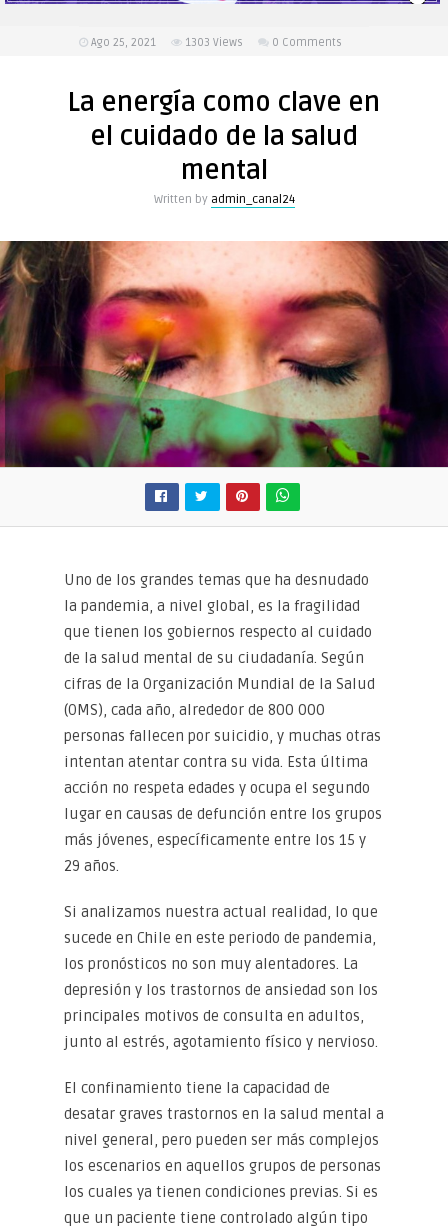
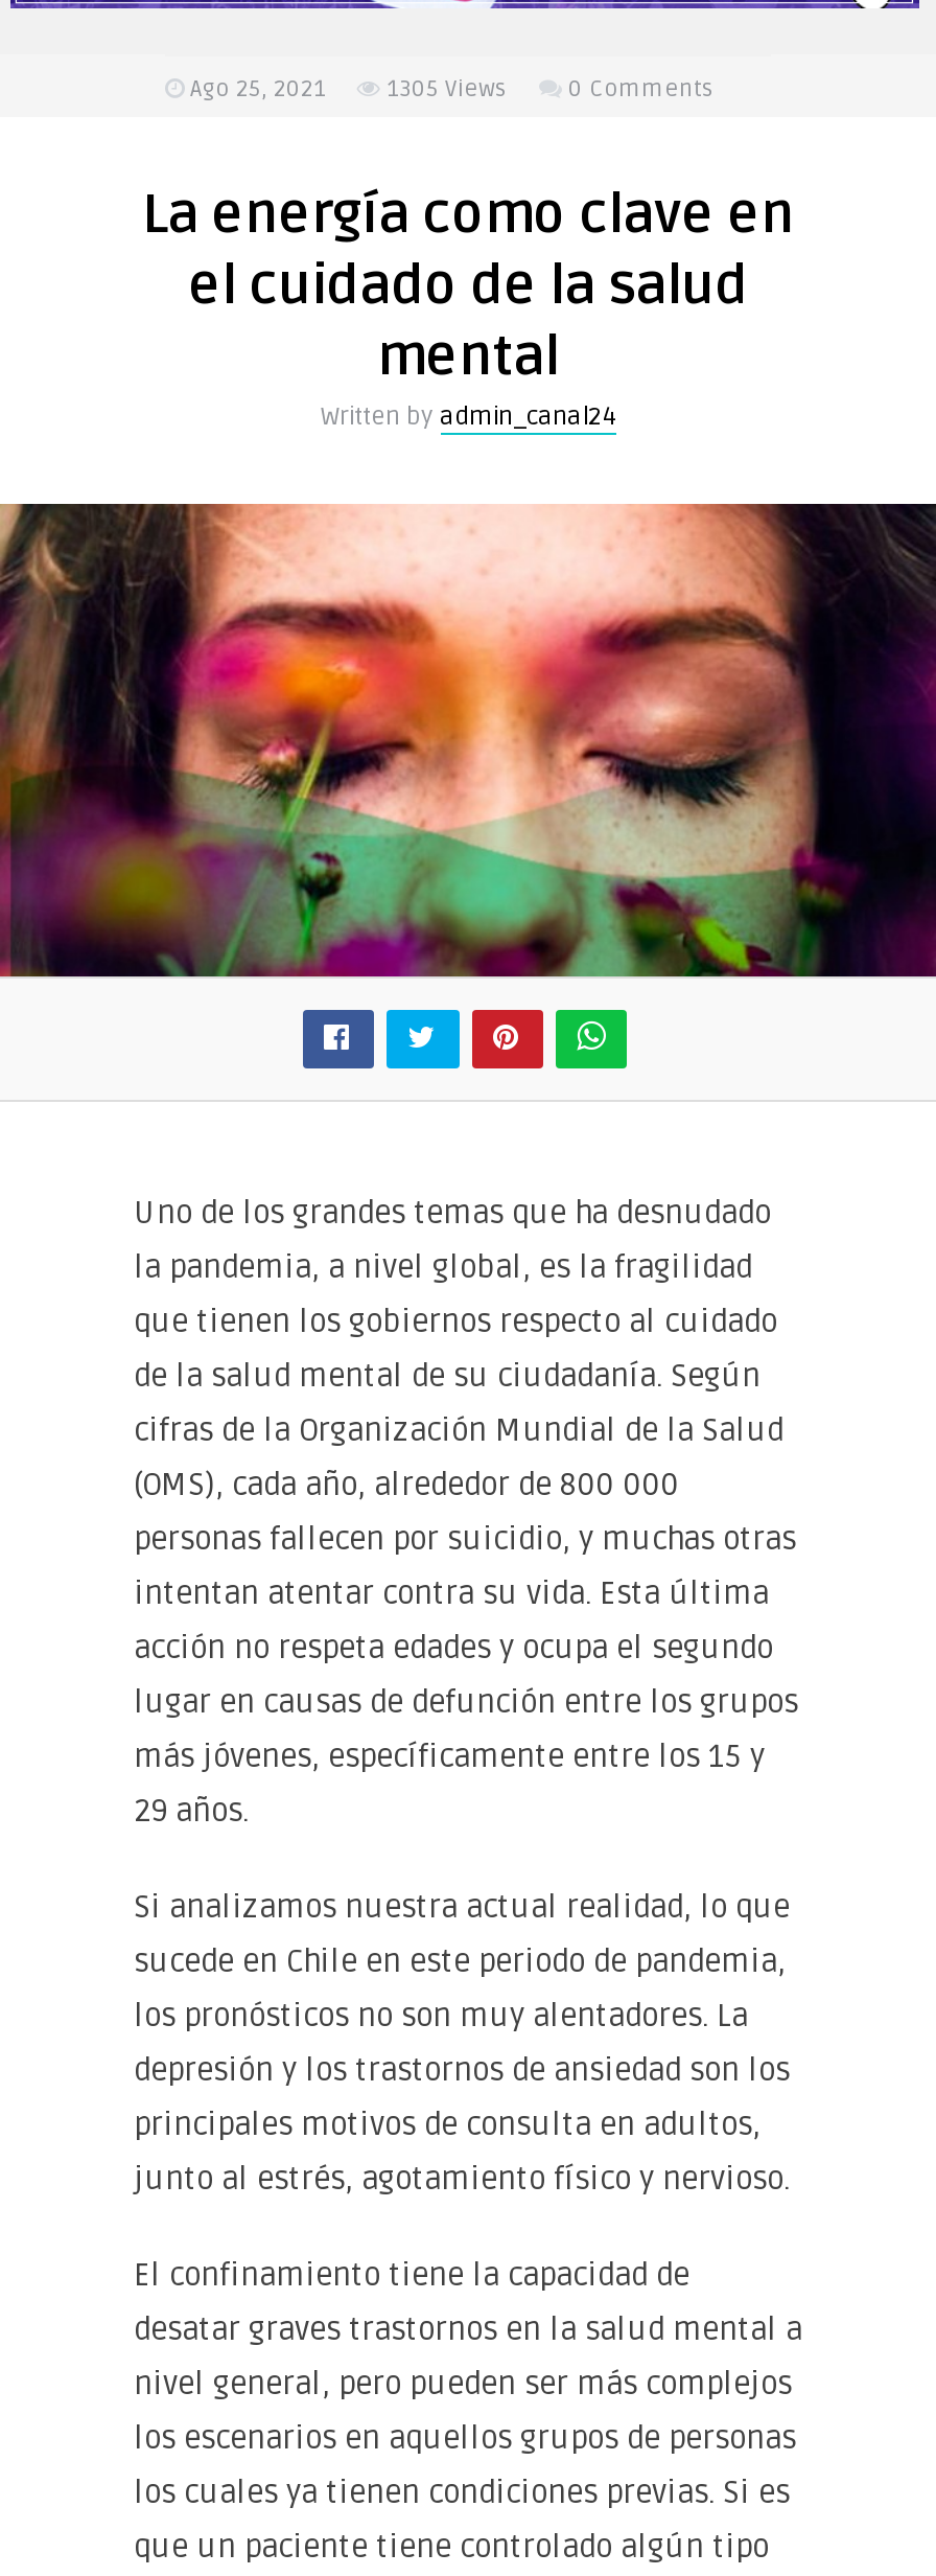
[88,36,243,49] Ago 25, 2021 1303 Views -> [184,75,508,102] Ago 25, 2021 1305 Views

